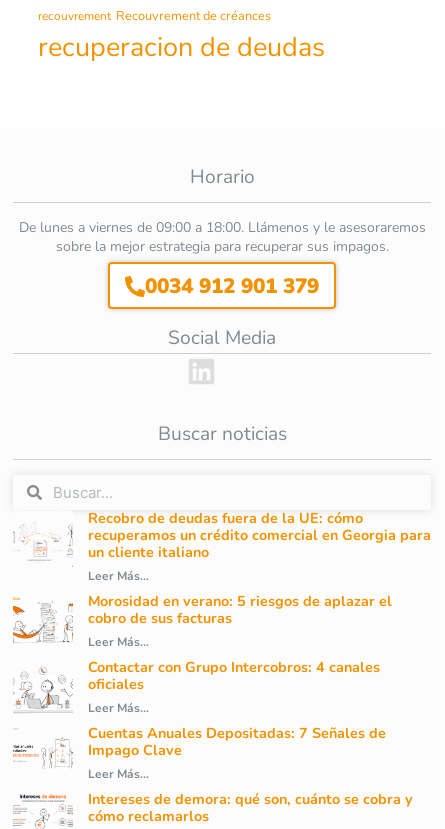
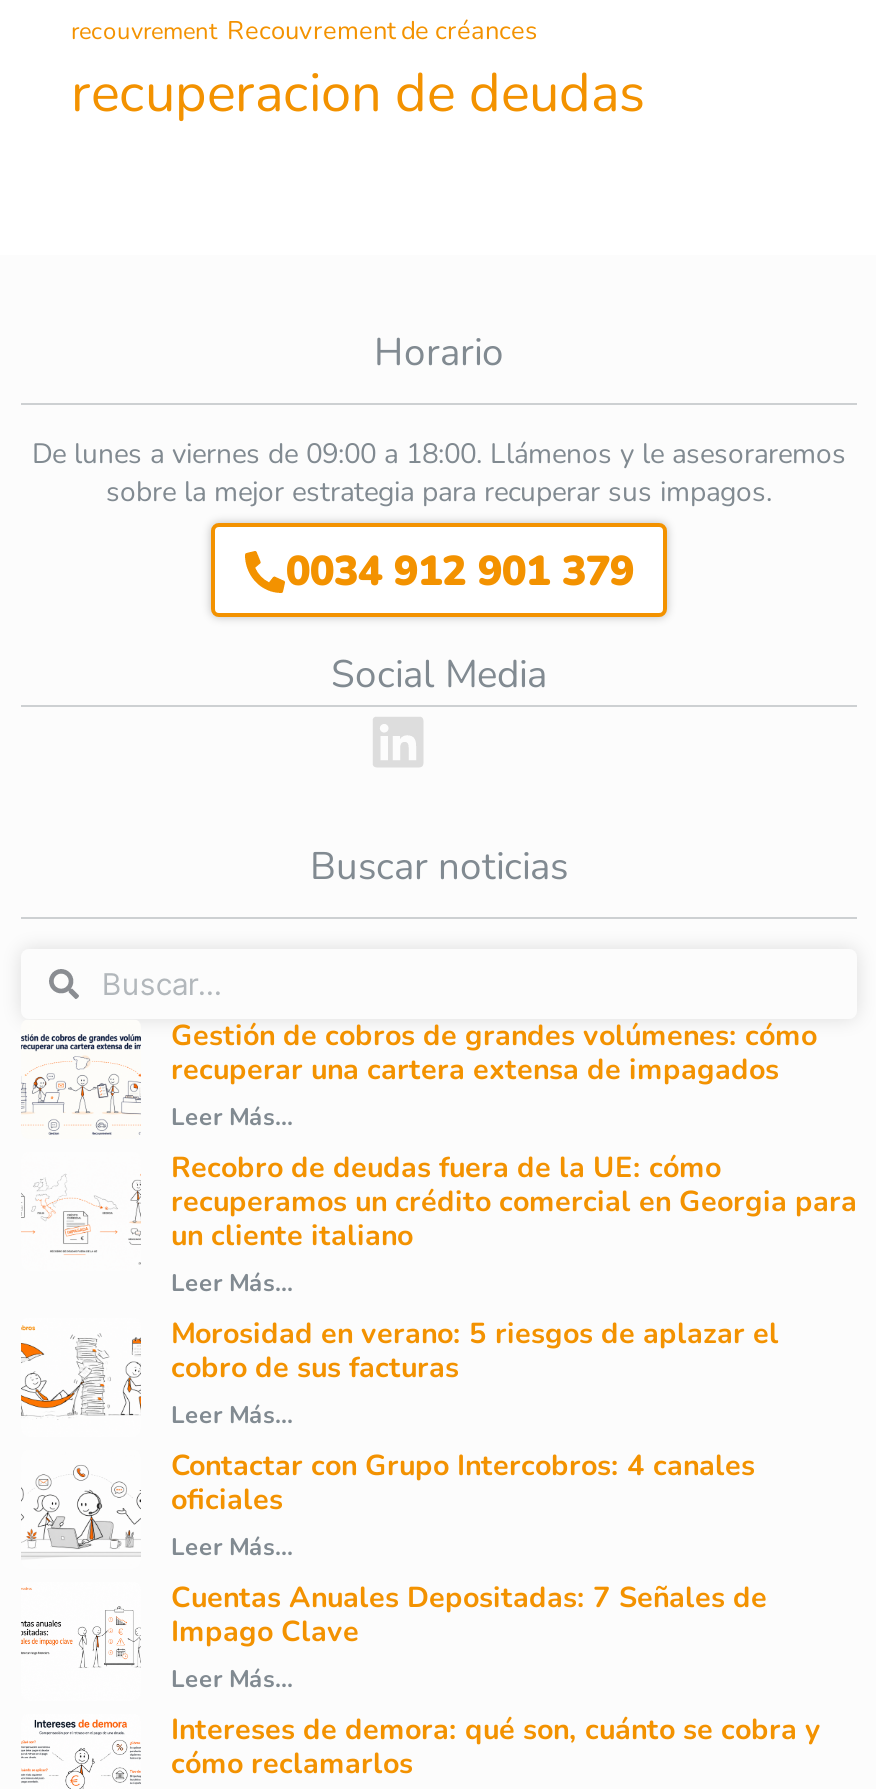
none -> [19,1015,817,1137] [image] | Gestión de cobros de grandes volúmenes: cómo | recuperar una cartera extensa de impagados | Leer Más...

